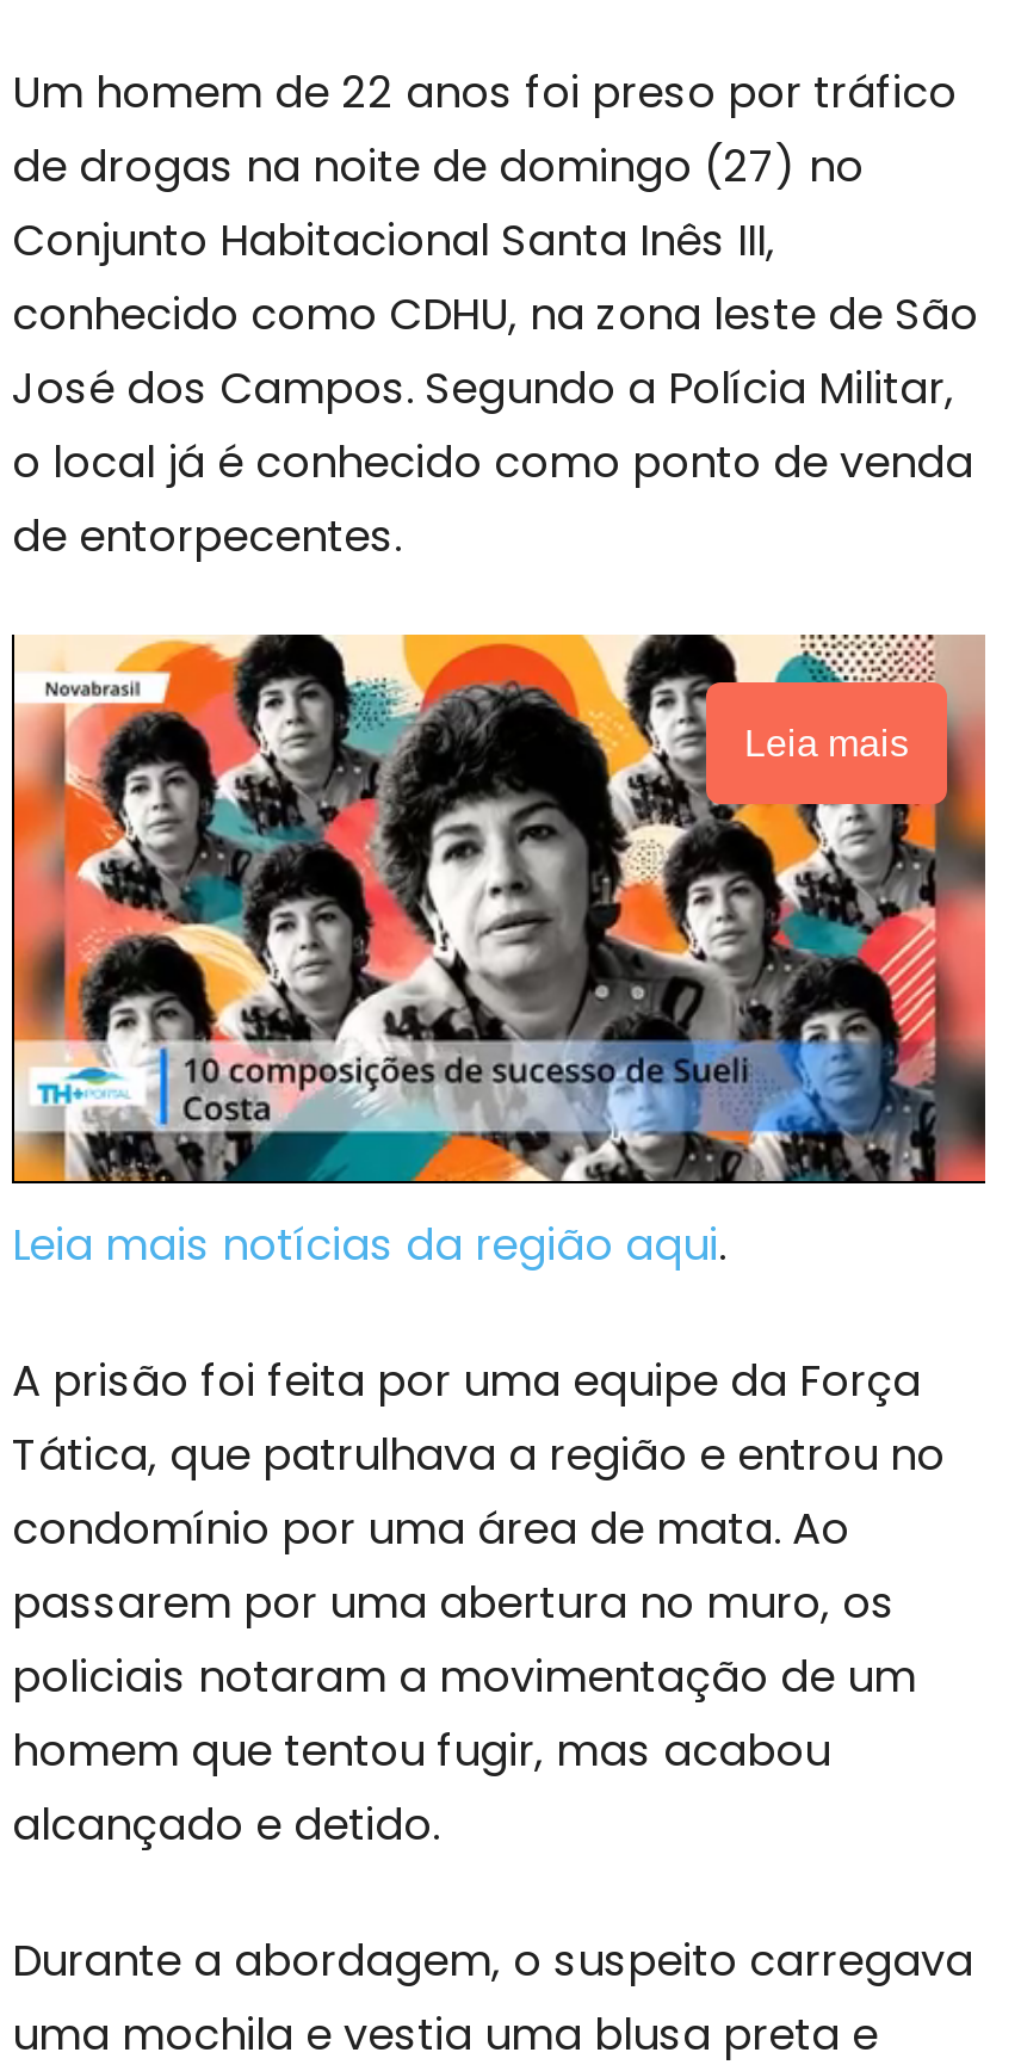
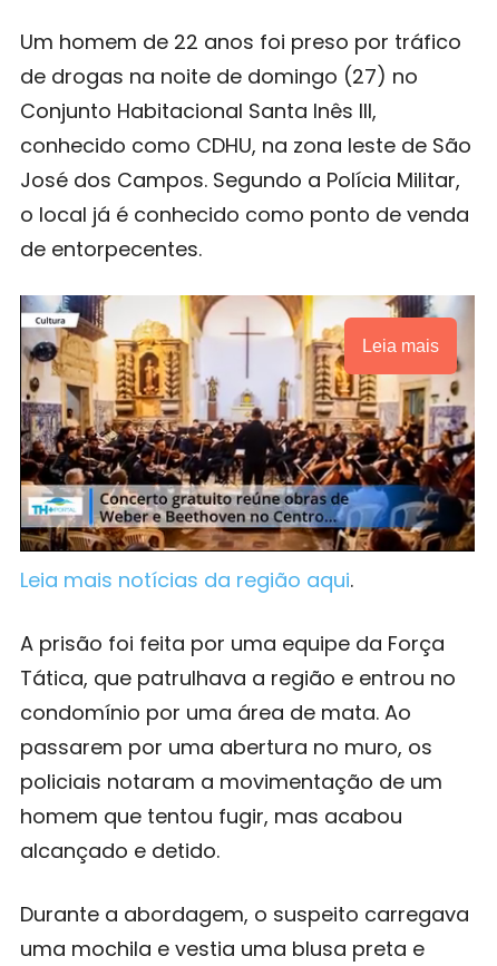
[12,632,988,1183] [image] -> [20,294,476,552] [image]

